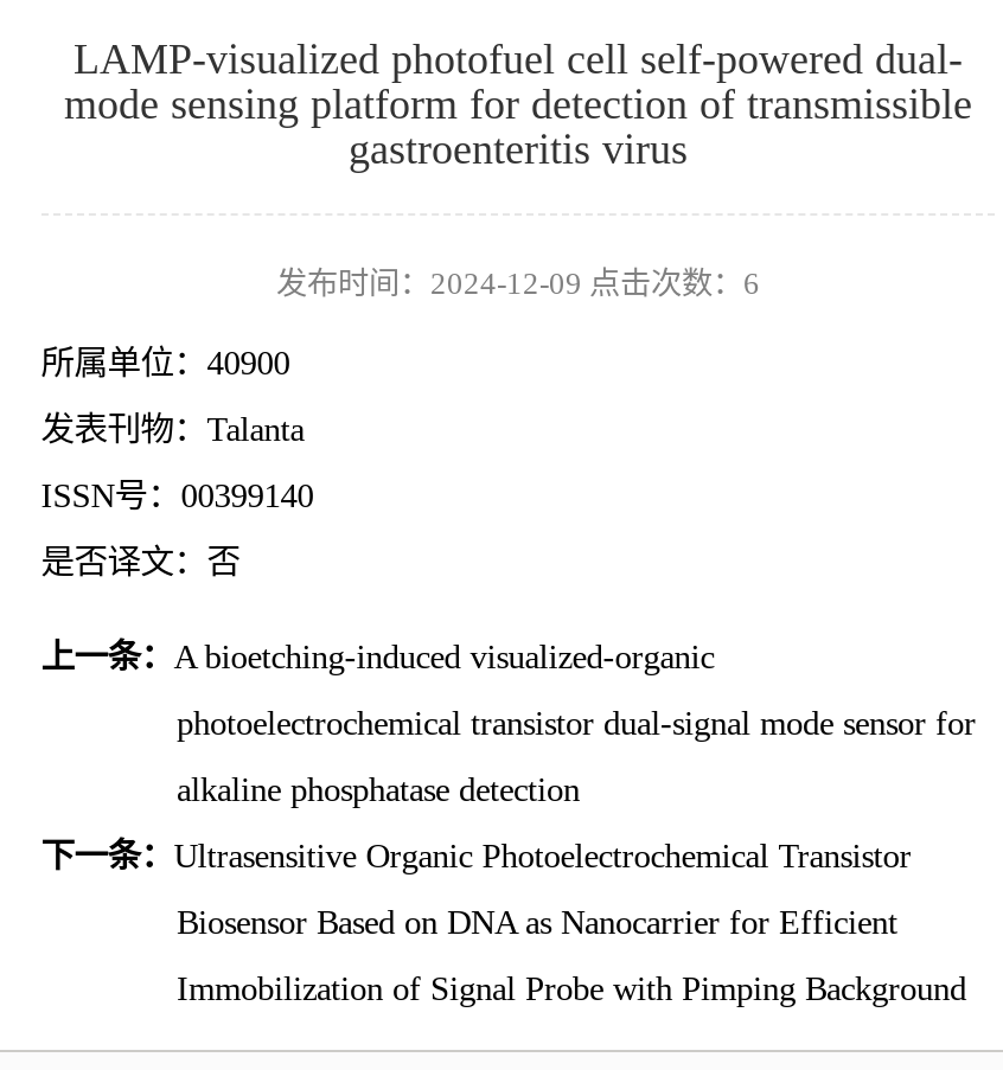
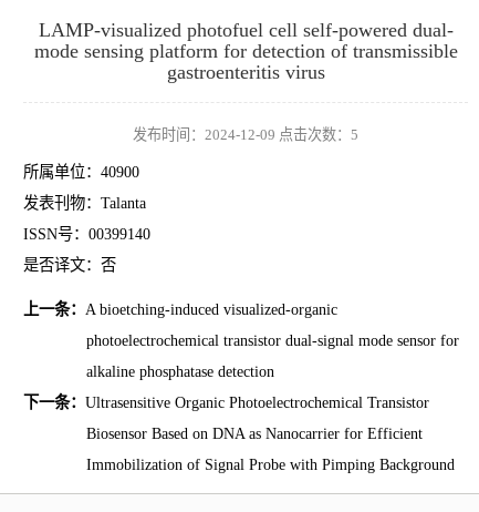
[276,265,760,301] 发布时间：2024-12-09 点击次数：6 -> [133,126,358,143] 发布时间：2024-12-09 点击次数：5

